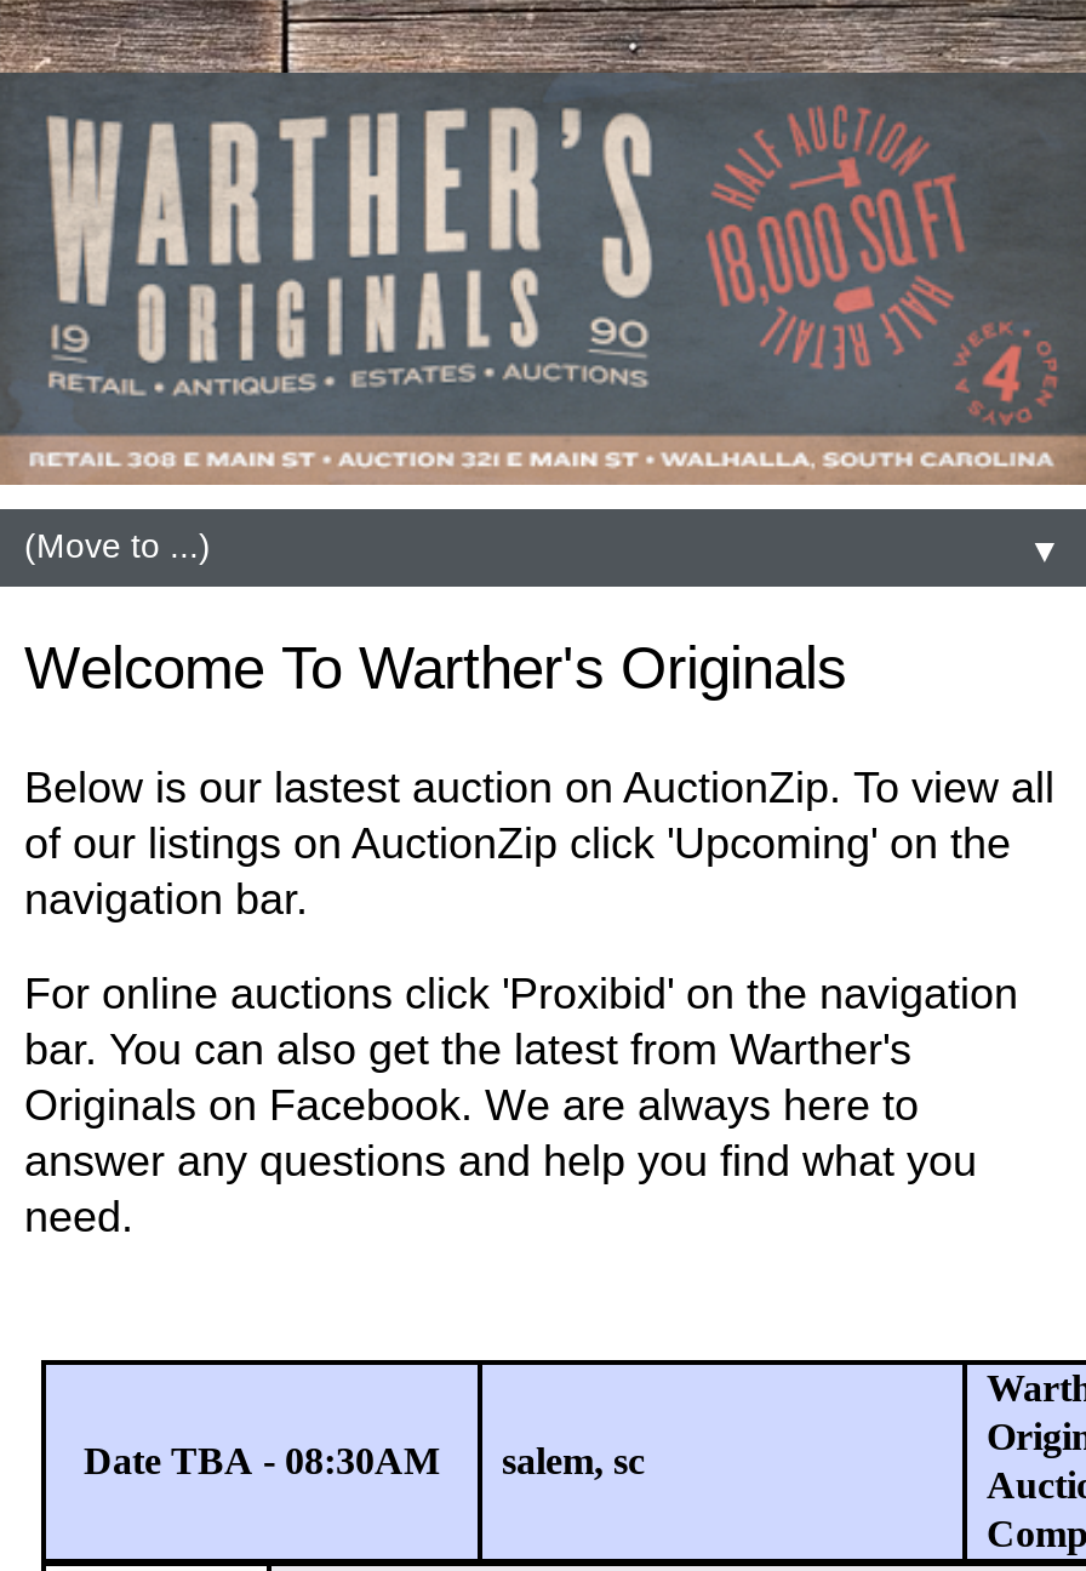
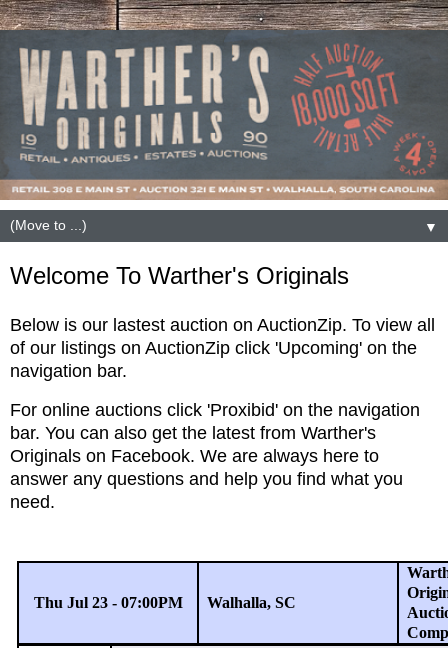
[84,1440,645,1481] Date TBA - 08:30AM | salem, sc -> [33,594,296,611] Thu Jul 23 - 07:00PM | Walhalla, SC

